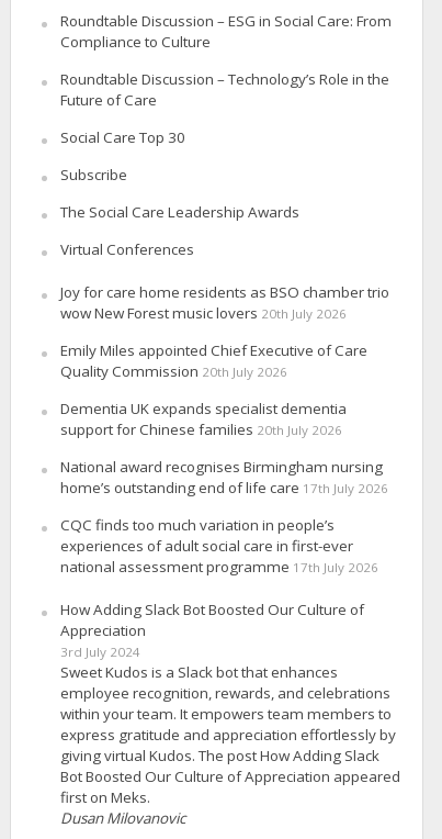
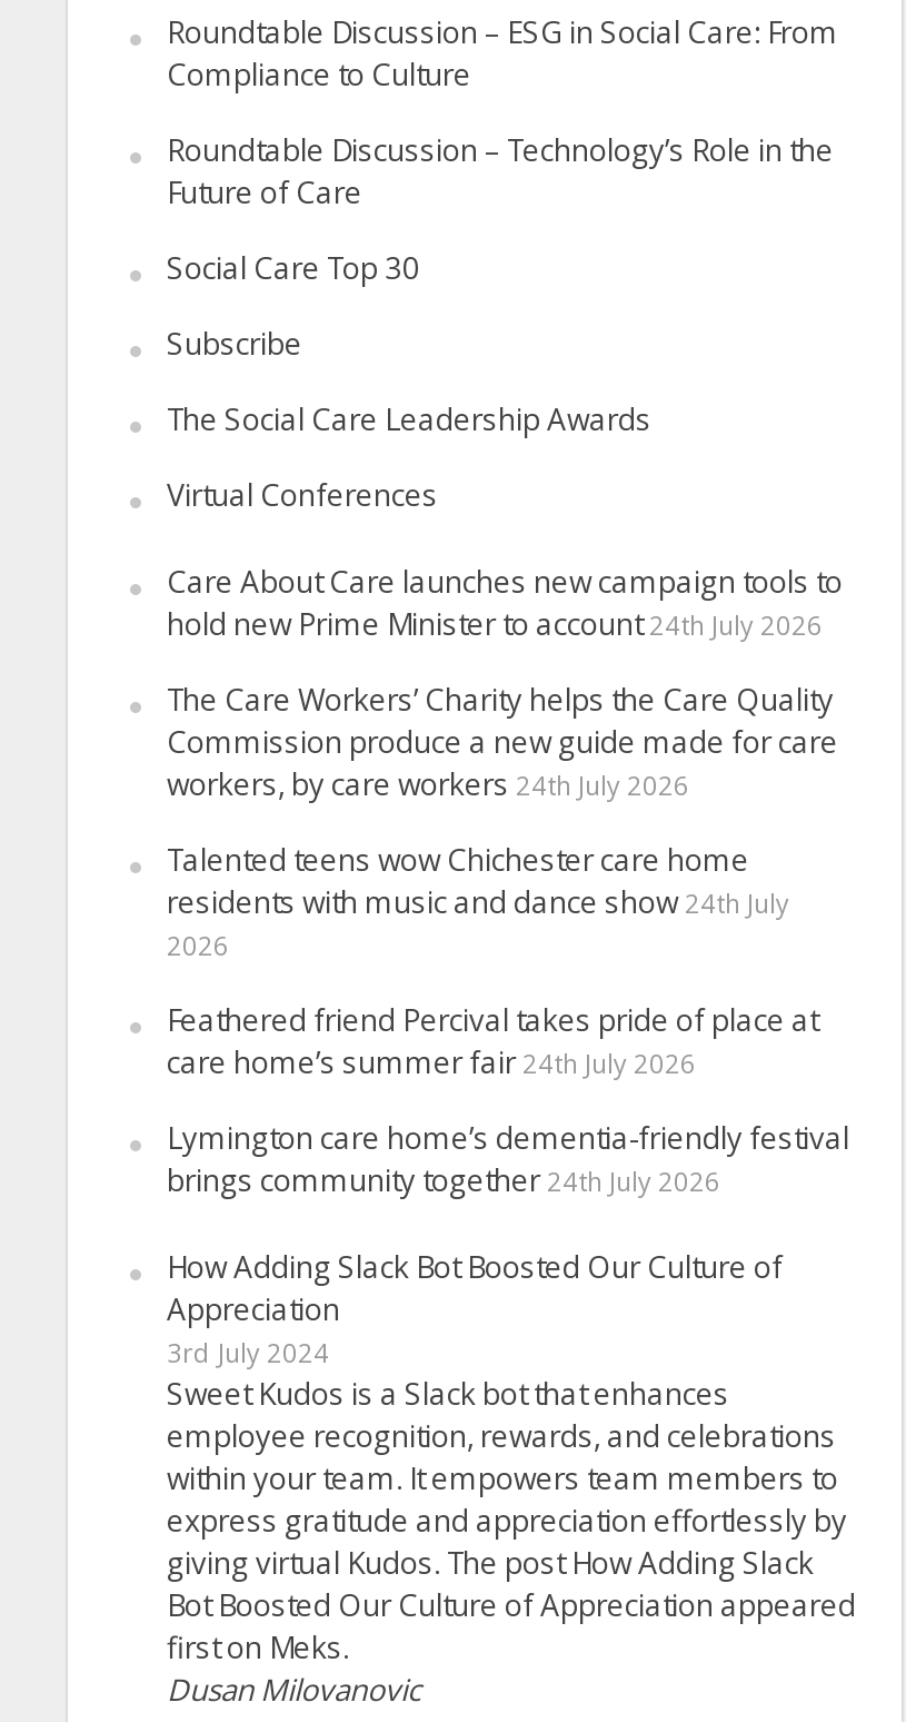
[60,282,389,323] Joy for care home residents as BSO chamber trio | wow New Forest music lovers 20th July 2026 -> [167,561,843,643] Care About Care launches new campaign tools to | hold new Prime Minister to account 24th July 2026
[60,340,367,381] Emily Miles appointed Chief Executive of Care | Quality Commission 20th July 2026 -> [167,679,838,804] The Care Workers’ Charity helps the Care Quality | Commission produce a new guide made for care | workers, by care workers 24th July 2026
[60,398,346,439] Dementia UK expands specialist dementia | support for Chinese families 20th July 2026 -> [167,839,789,962] Talented teens wow Chichester care home | residents with music and dance show 24th July | 2026
[60,457,388,497] National award recognises Birmingham nursing | home’s outstanding end of life care 17th July 2026 -> [167,999,818,1082] Feathered friend Percival takes pride of place at | care home’s summer fair 24th July 2026
[60,515,378,576] CQC finds too much variation in people’s | experiences of adult social care in first-ever | national assessment programme 17th July 2026 -> [167,1117,849,1200] Lymington care home’s dementia-friendly festival | brings community together 24th July 2026

